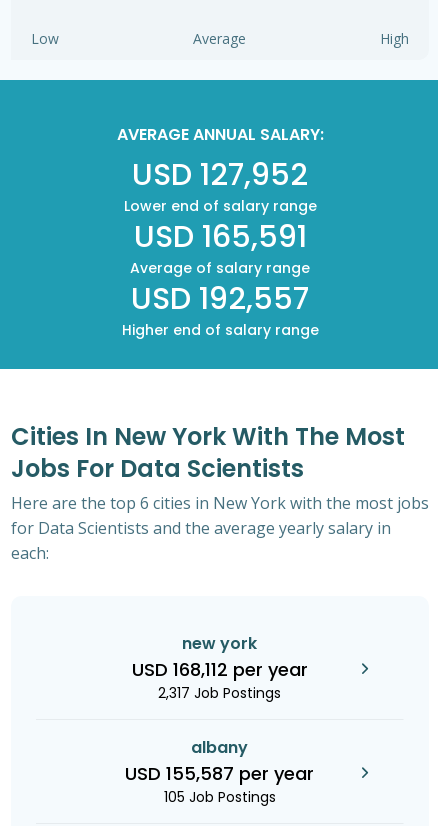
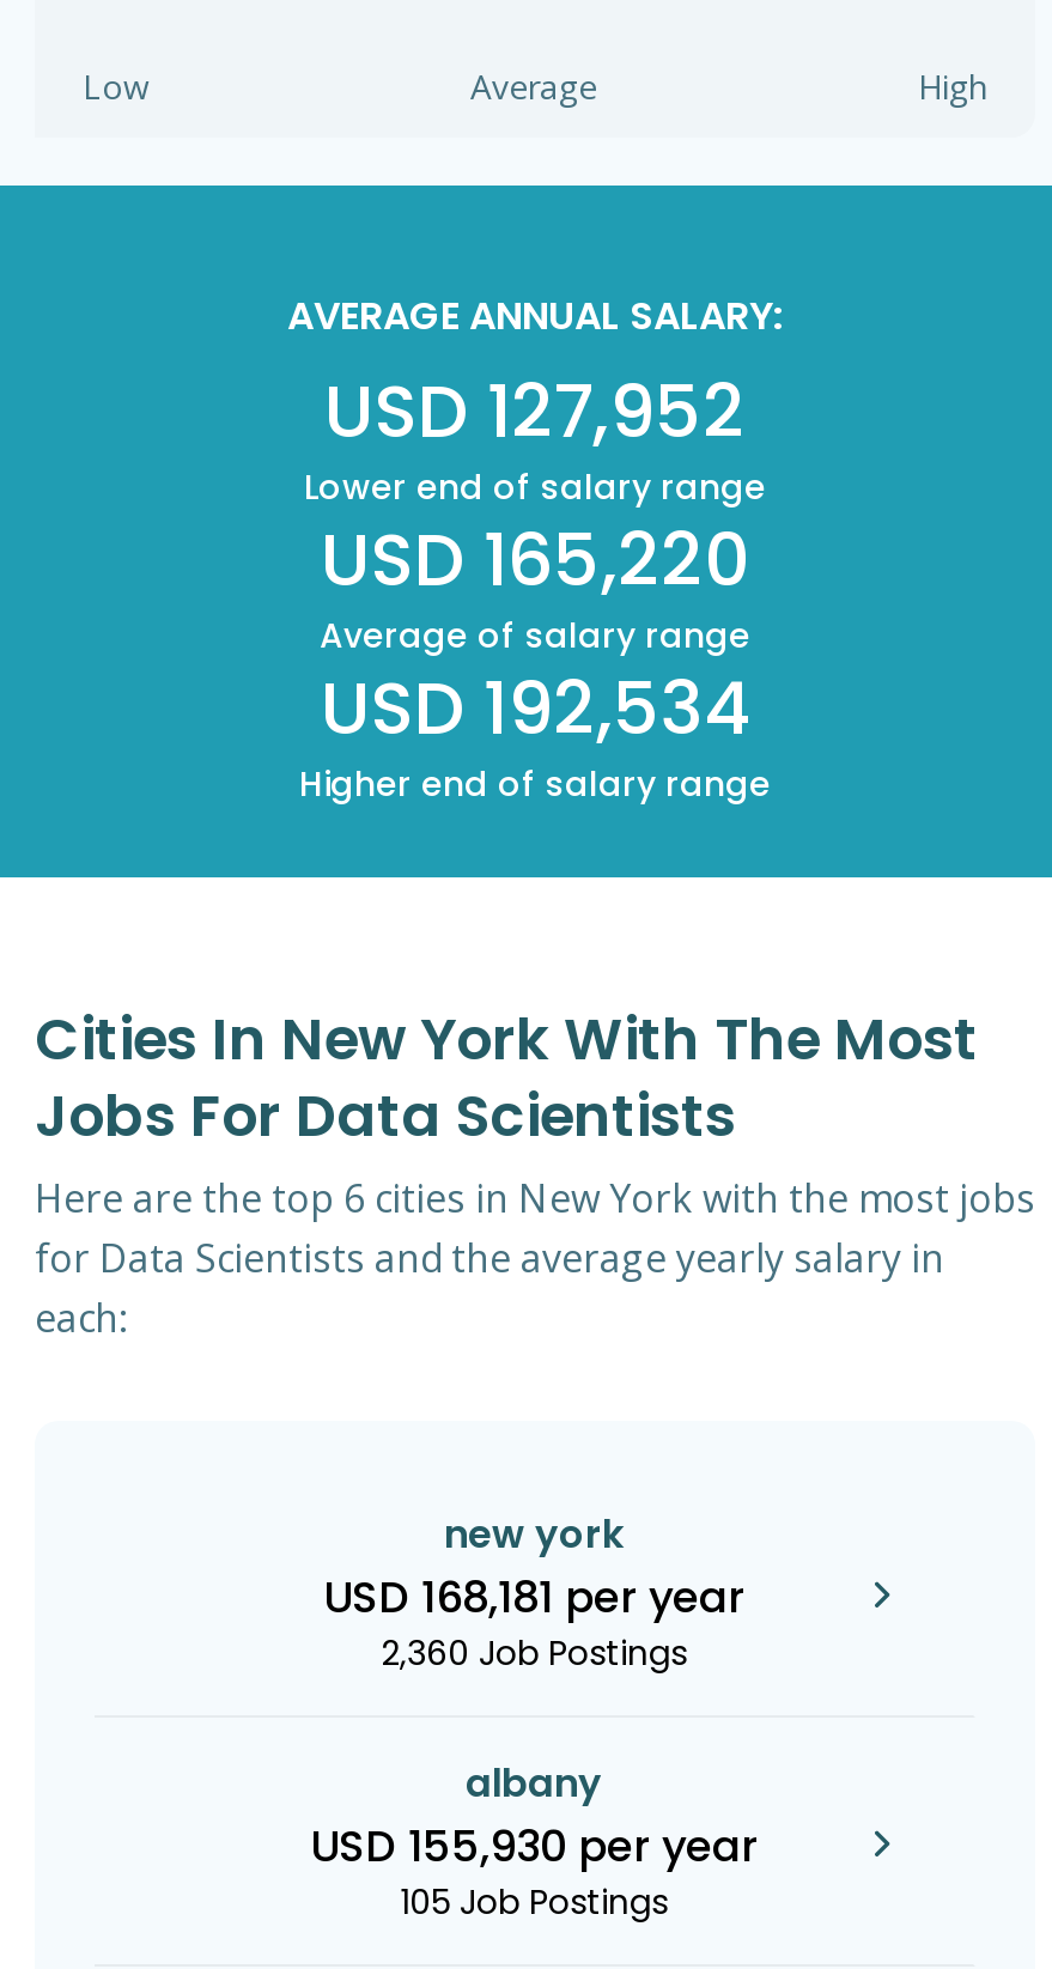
[133,216,306,258] USD 165,591 -> [321,511,749,612] USD 165,220
[131,278,309,320] USD 192,557 -> [321,660,749,760] USD 192,534
[131,657,307,682] USD 168,112 per year -> [323,1567,744,1627] USD 168,181 per year
[158,683,281,703] 2,317 Job Postings -> [381,1629,687,1677] 2,360 Job Postings
[125,761,314,786] USD 155,587 per year -> [310,1816,758,1876] USD 155,930 per year

